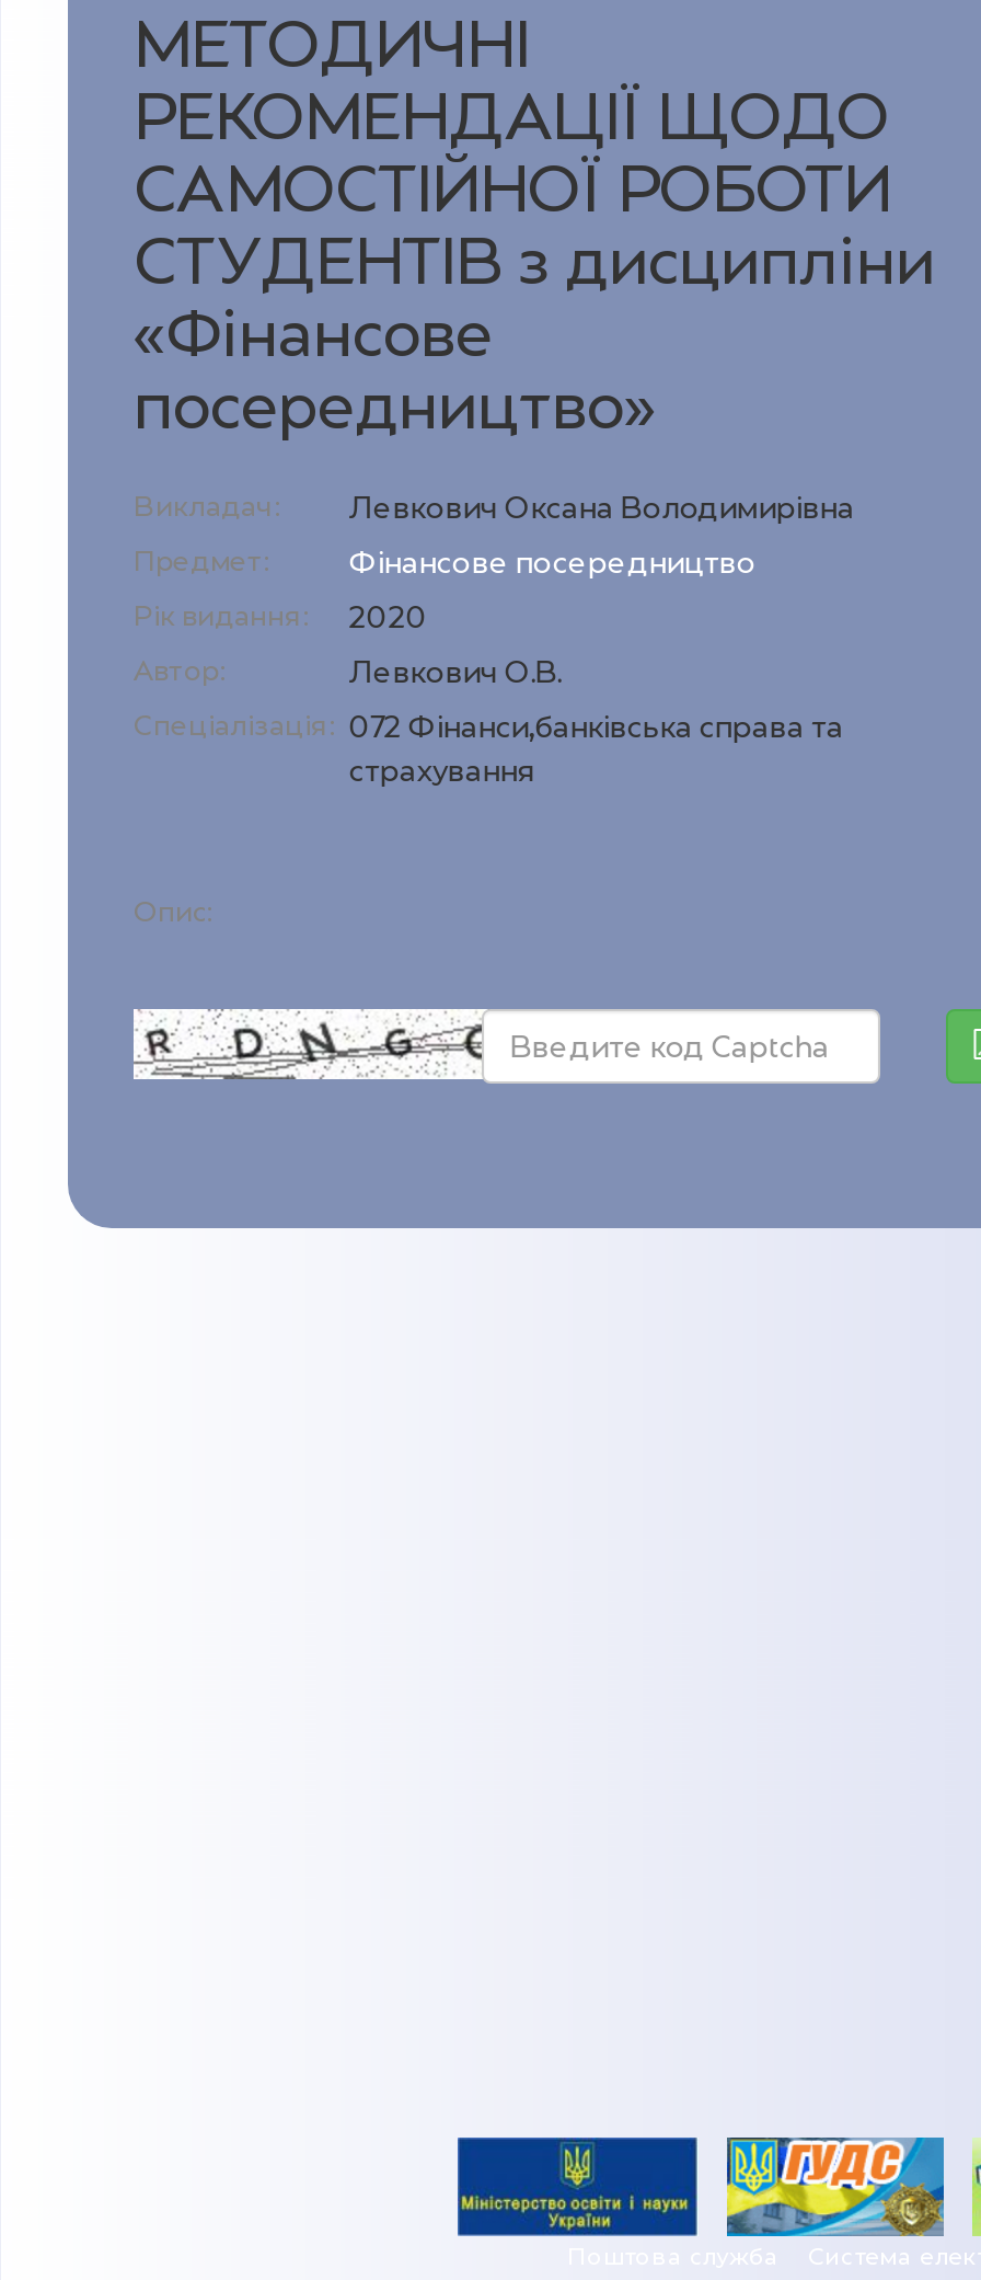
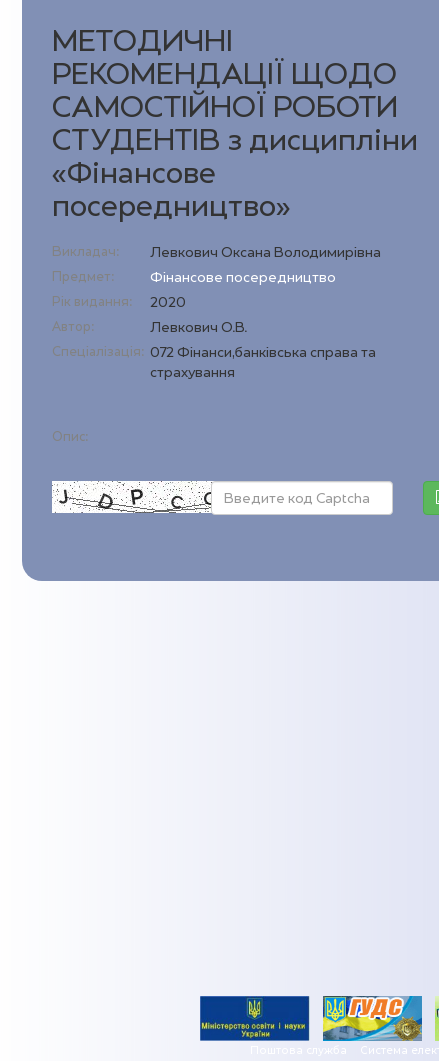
[134,1009,484,1081] [image] -> [53,481,211,514] [image]

